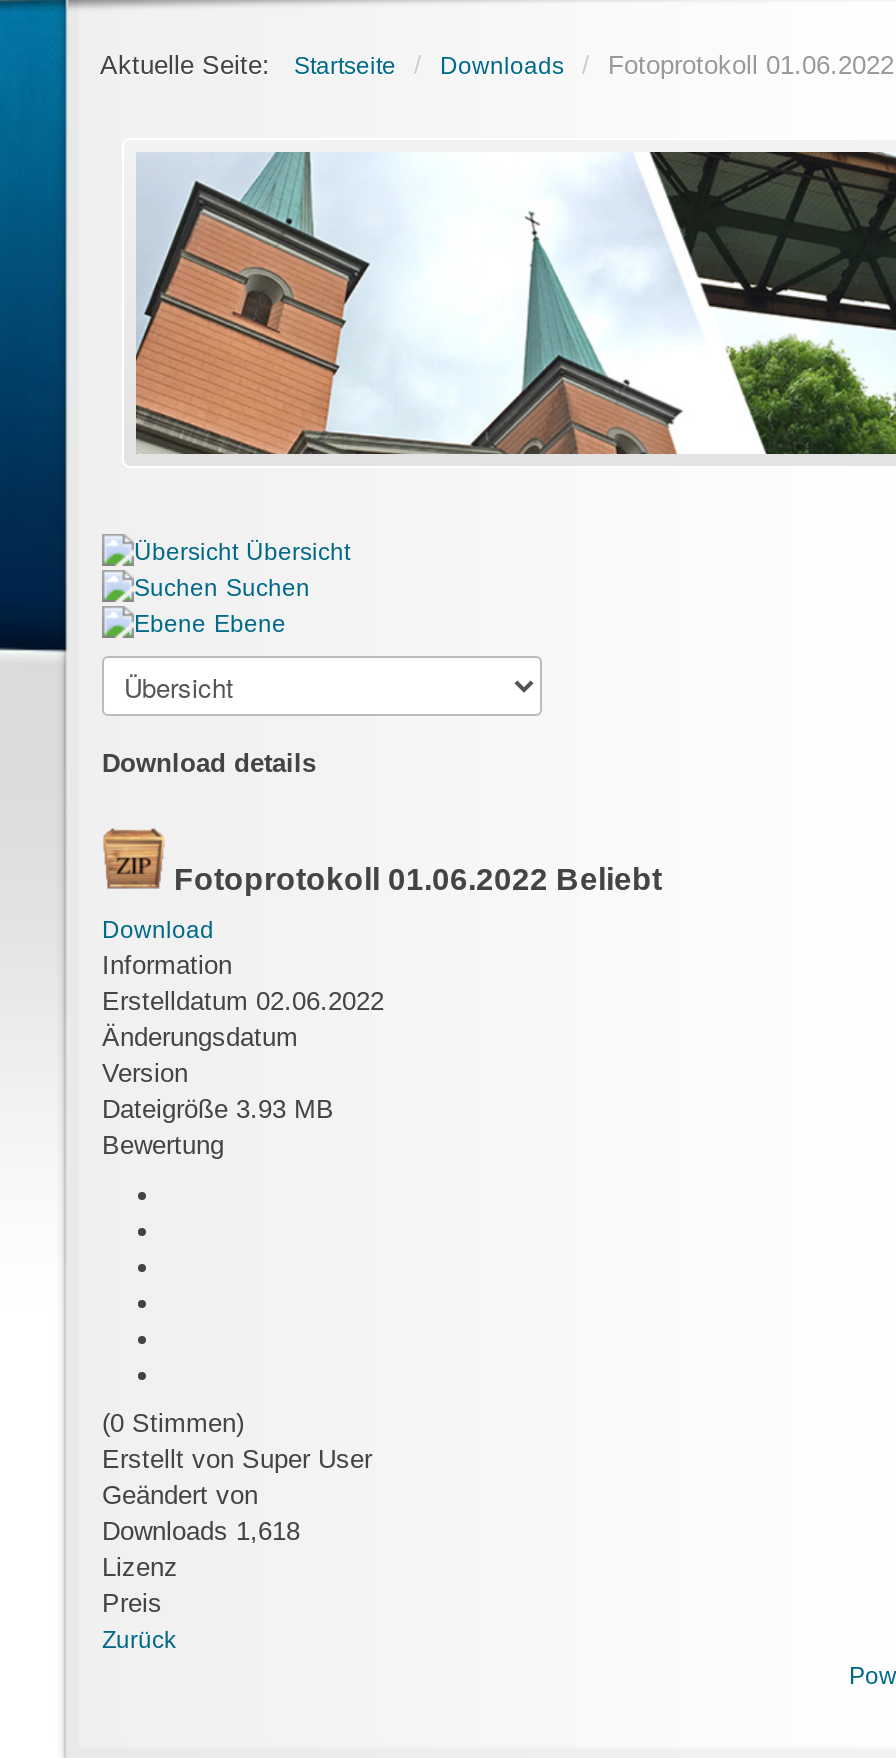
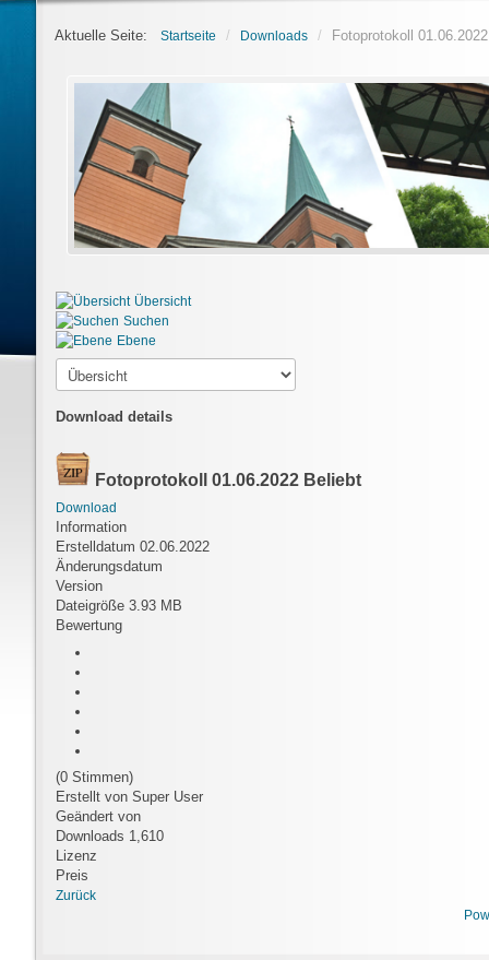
[102,1516,300,1546] Downloads 1,618 -> [56,828,164,844] Downloads 1,610

